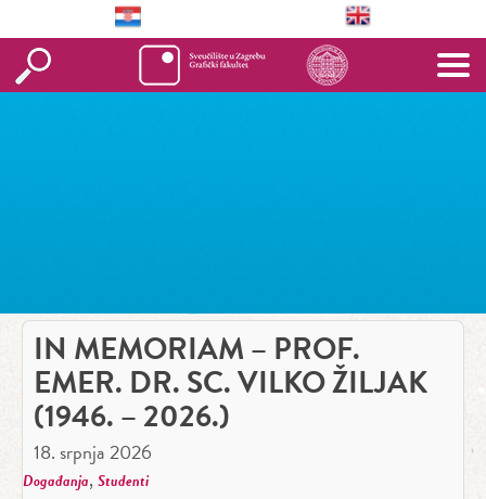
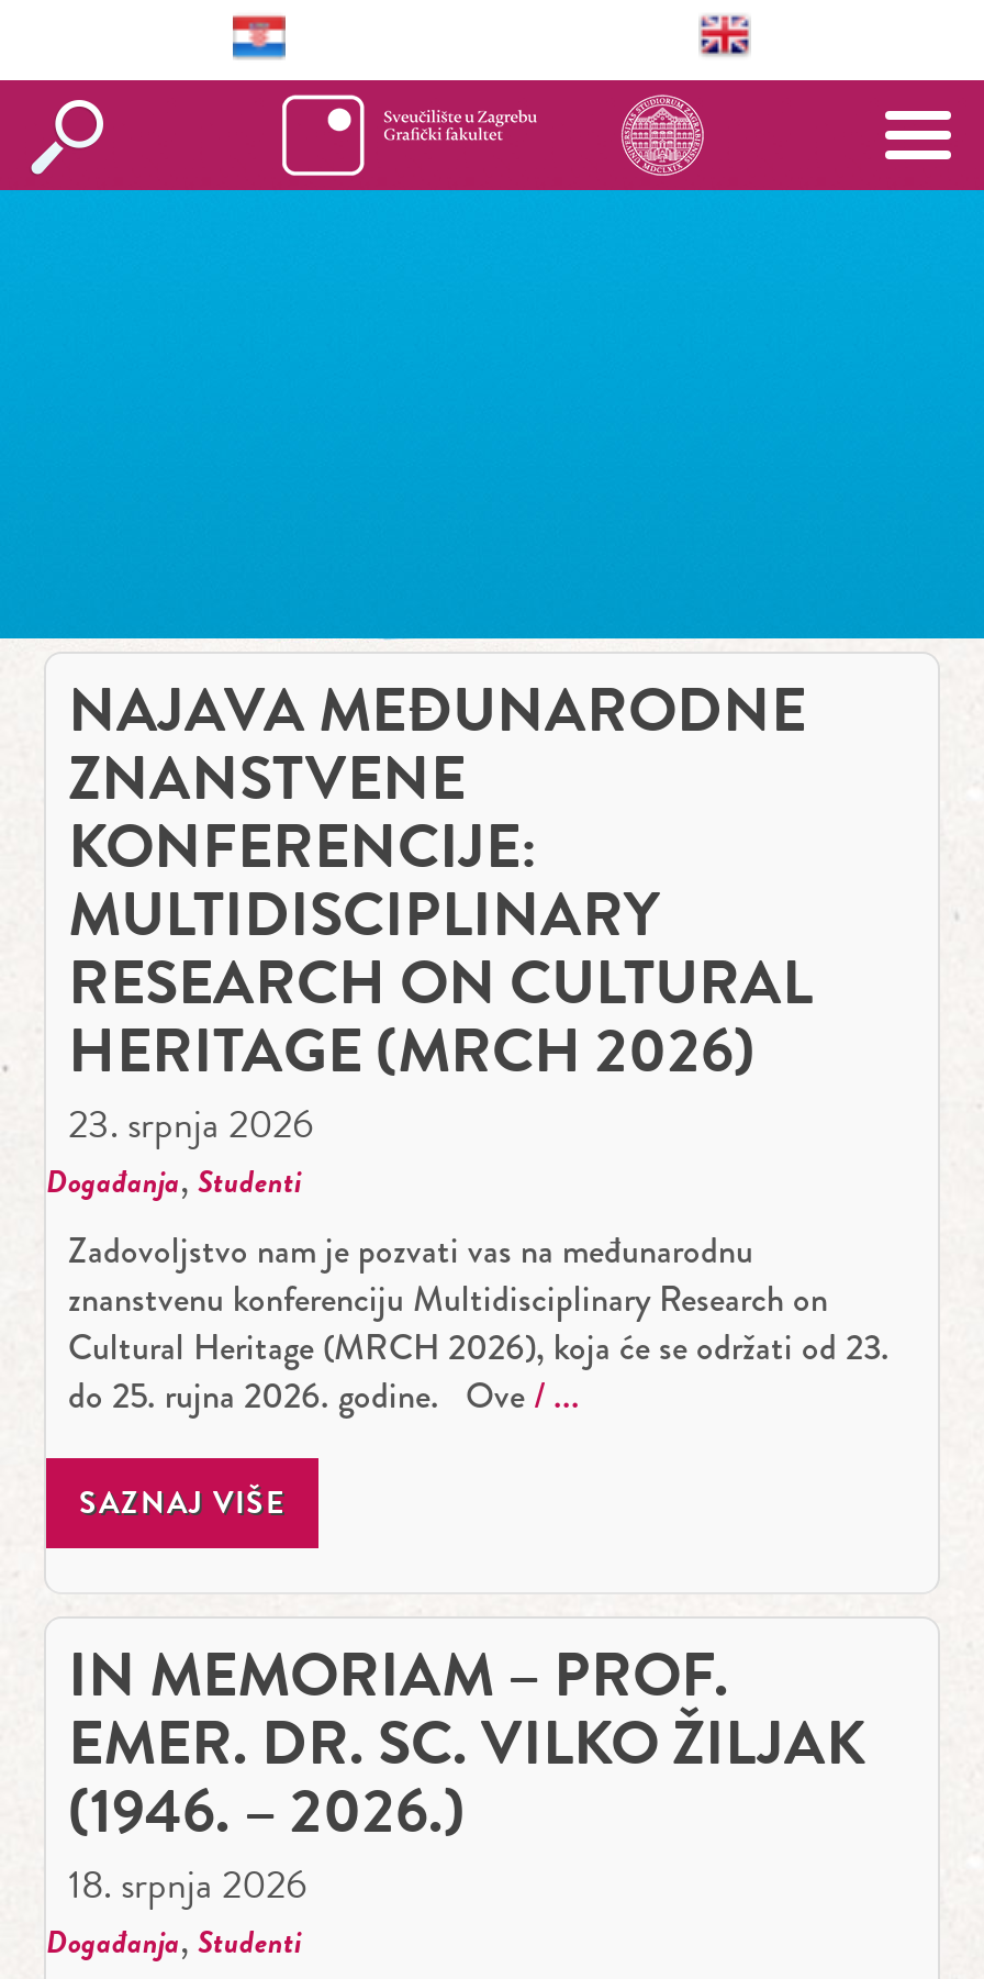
none -> [46,665,890,1526] NAJAVA MEĐUNARODNE | ZNANSTVENE | KONFERENCIJE: | MULTIDISCIPLINARY | RESEARCH ON CULTURAL | HERITAGE (MRCH 2026) | 23. srpnja 2026 | Događanja,Studenti | Zadovoljstvo nam je pozvati vas na međunarodnu | znanstvenu konferenciju Multidisciplinary Research on | Cultural Heritage (MRCH 2026), koja će se održati od 23. | do 25. rujna 2026. godine. Ove | SAZNAJ VIŠE

